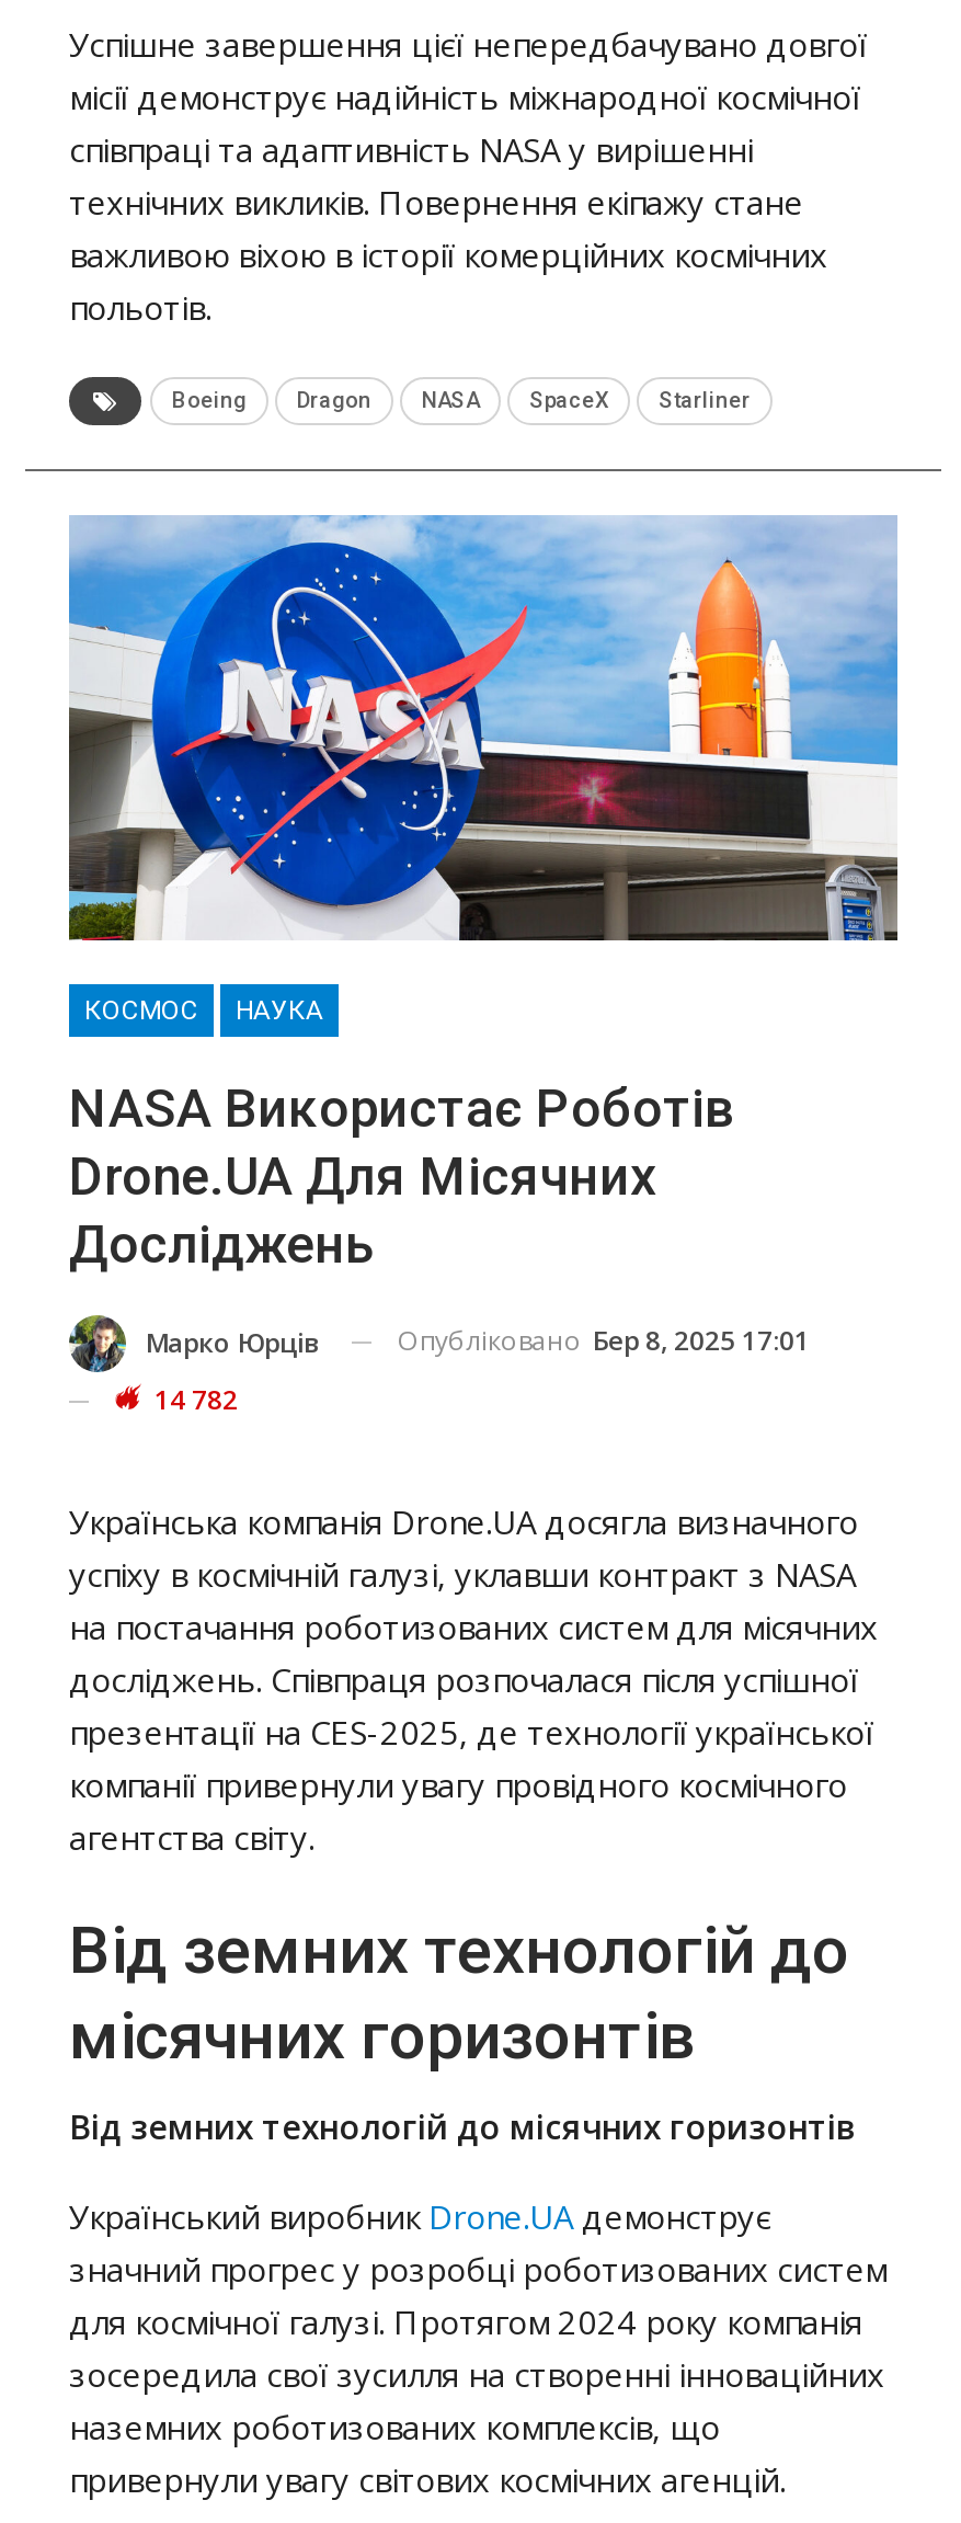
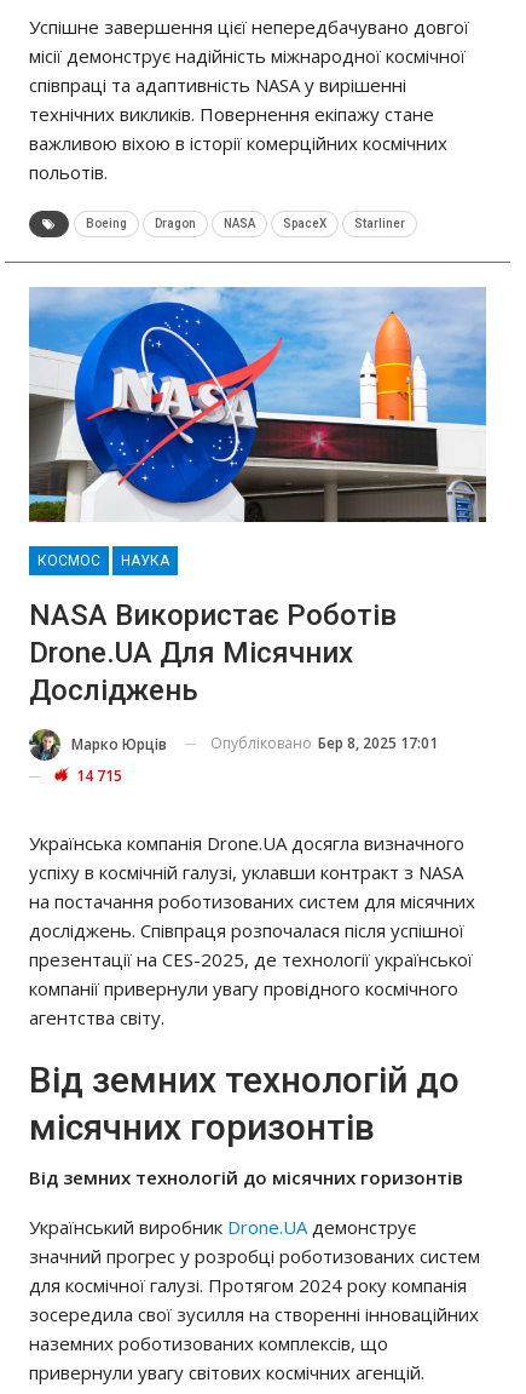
[148,1381,238,1418] 14 782 -> [73,765,122,786] 14 715

